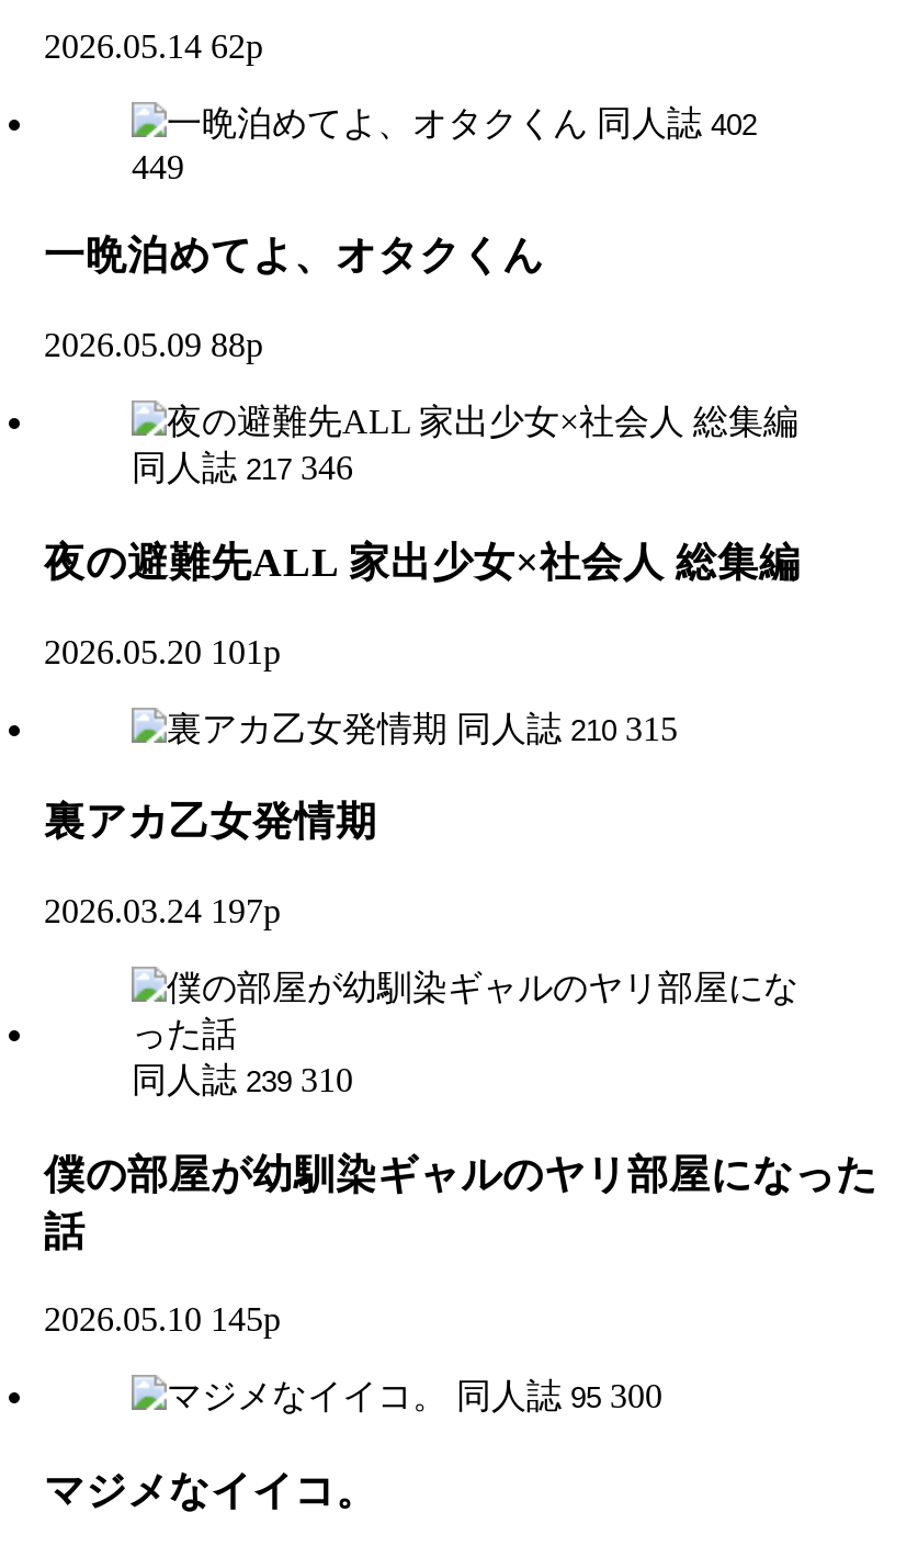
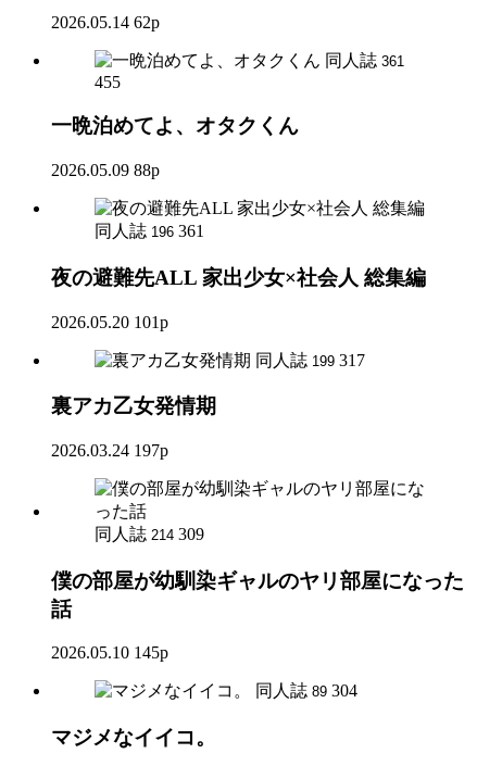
[597,103,757,141] 同人誌 402 -> [325,51,404,69] 同人誌 361
[132,147,184,185] 449 -> [95,72,121,91] 455
[132,449,353,486] 同人誌 217 346 -> [95,222,204,240] 同人誌 196 361
[456,709,678,746] 同人誌 210 315 -> [255,350,365,369] 同人誌 199 317
[132,1061,353,1098] 同人誌 239 310 -> [95,525,204,543] 同人誌 214 309
[456,1378,662,1415] 同人誌 95 300 -> [255,682,357,700] 同人誌 89 304

